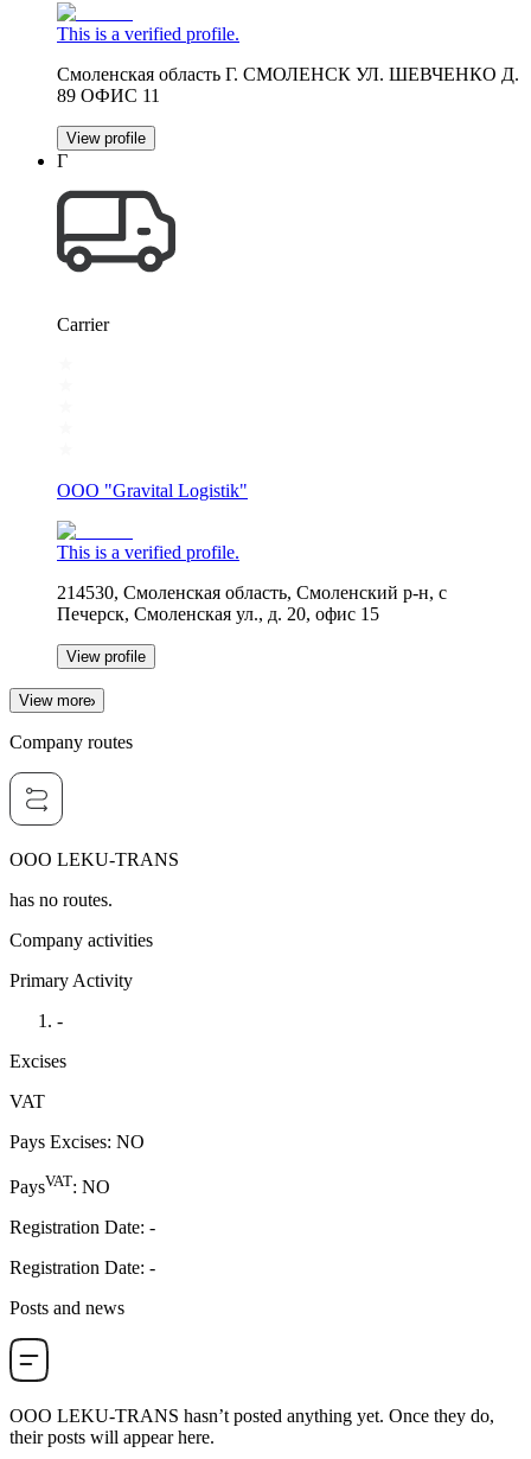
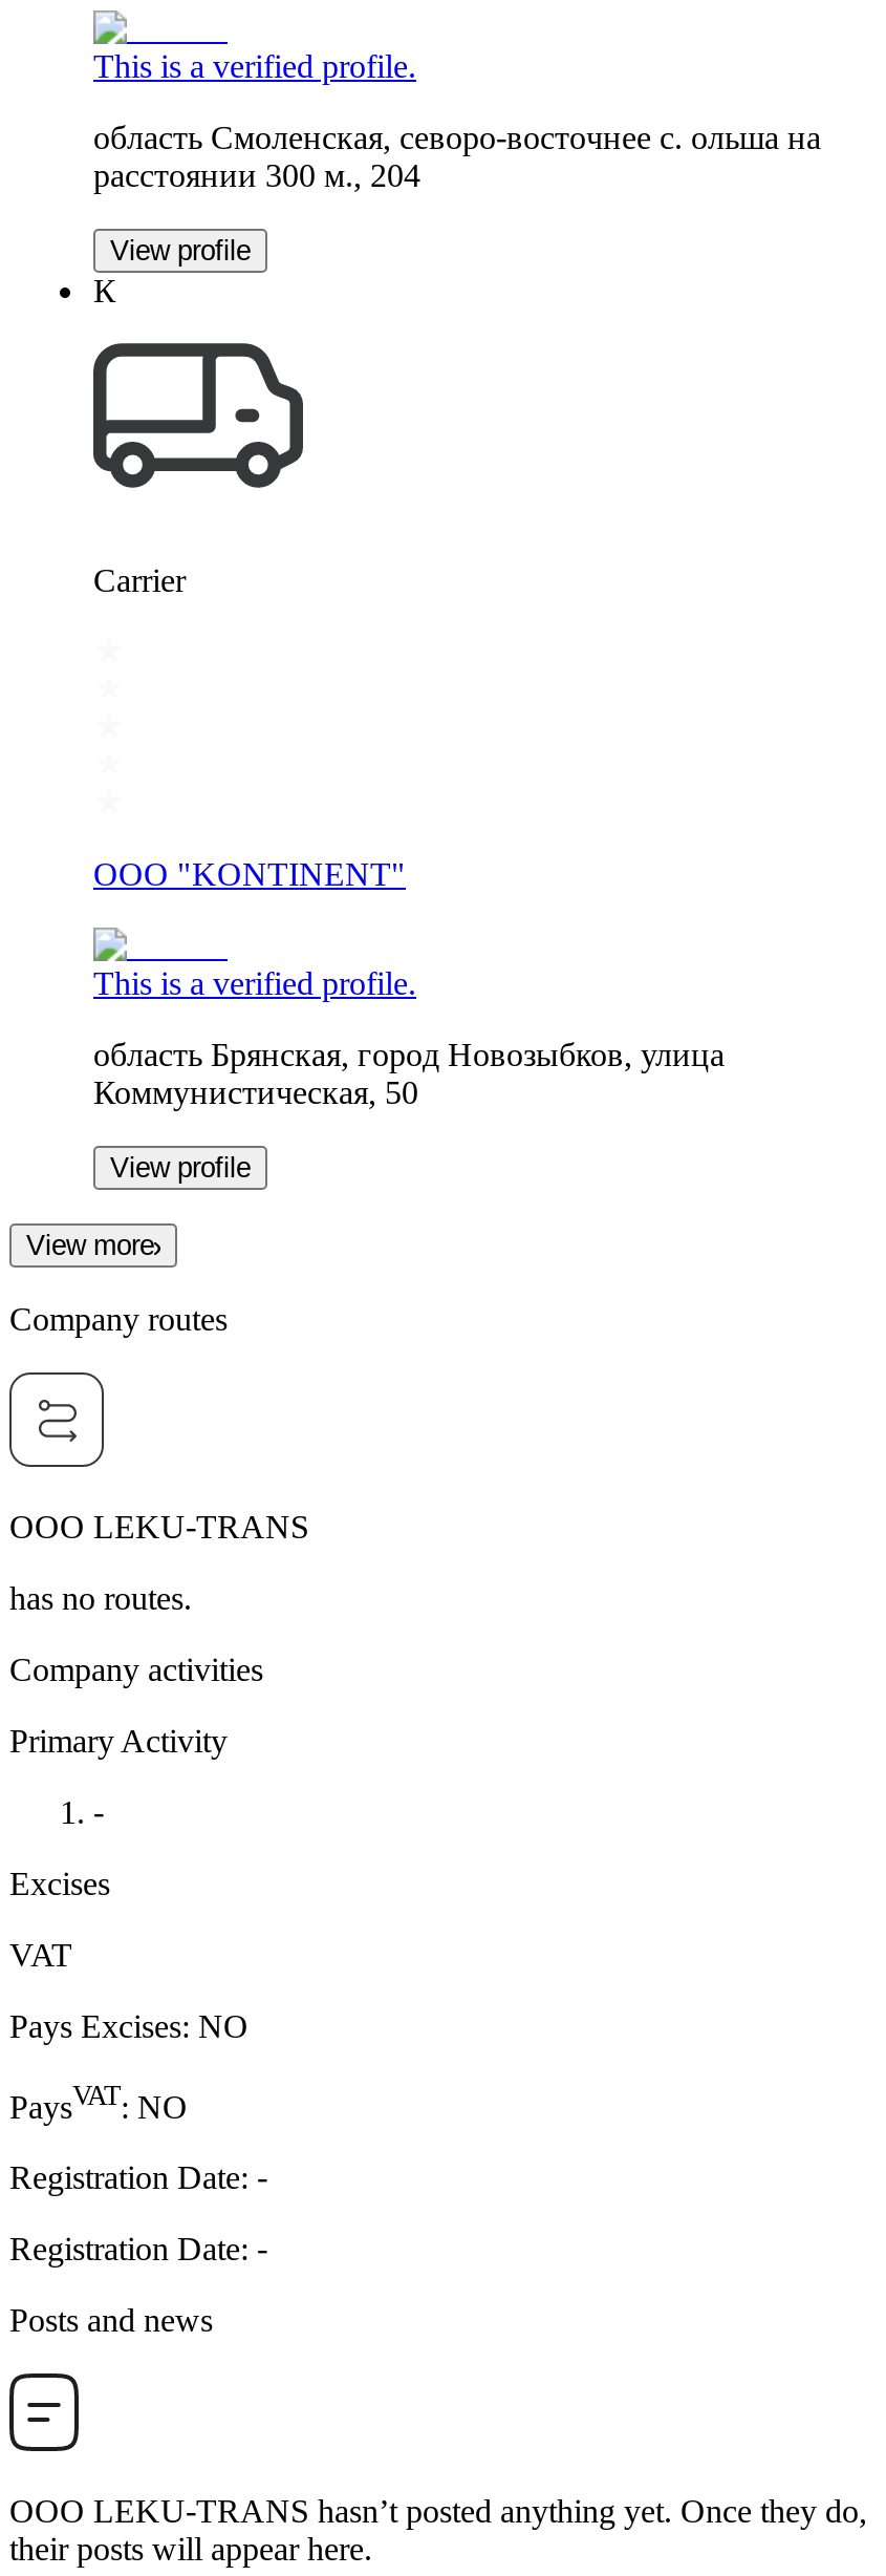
[57,64,519,105] Смоленская область Г. СМОЛЕНСК УЛ. ШЕВЧЕНКО Д. | 89 ОФИС 11 -> [93,119,821,193] область Смоленская, севоро-восточнее с. ольша на | расстоянии 300 м., 204
[57,150,68,171] Г -> [93,272,116,308] К
[57,480,248,500] OOO "Gravital Logistik" -> [93,856,406,891] OOO "KONTINENT"
[57,582,447,624] 214530, Смоленская область, Смоленский р-н, с | Печерск, Смоленская ул., д. 20, офис 15 -> [93,1036,725,1110] область Брянская, город Новозыбков, улица | Коммунистическая, 50

